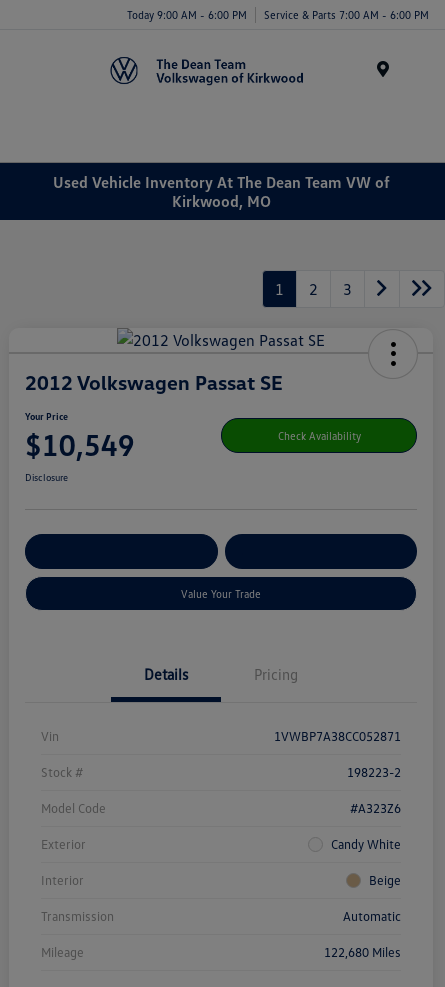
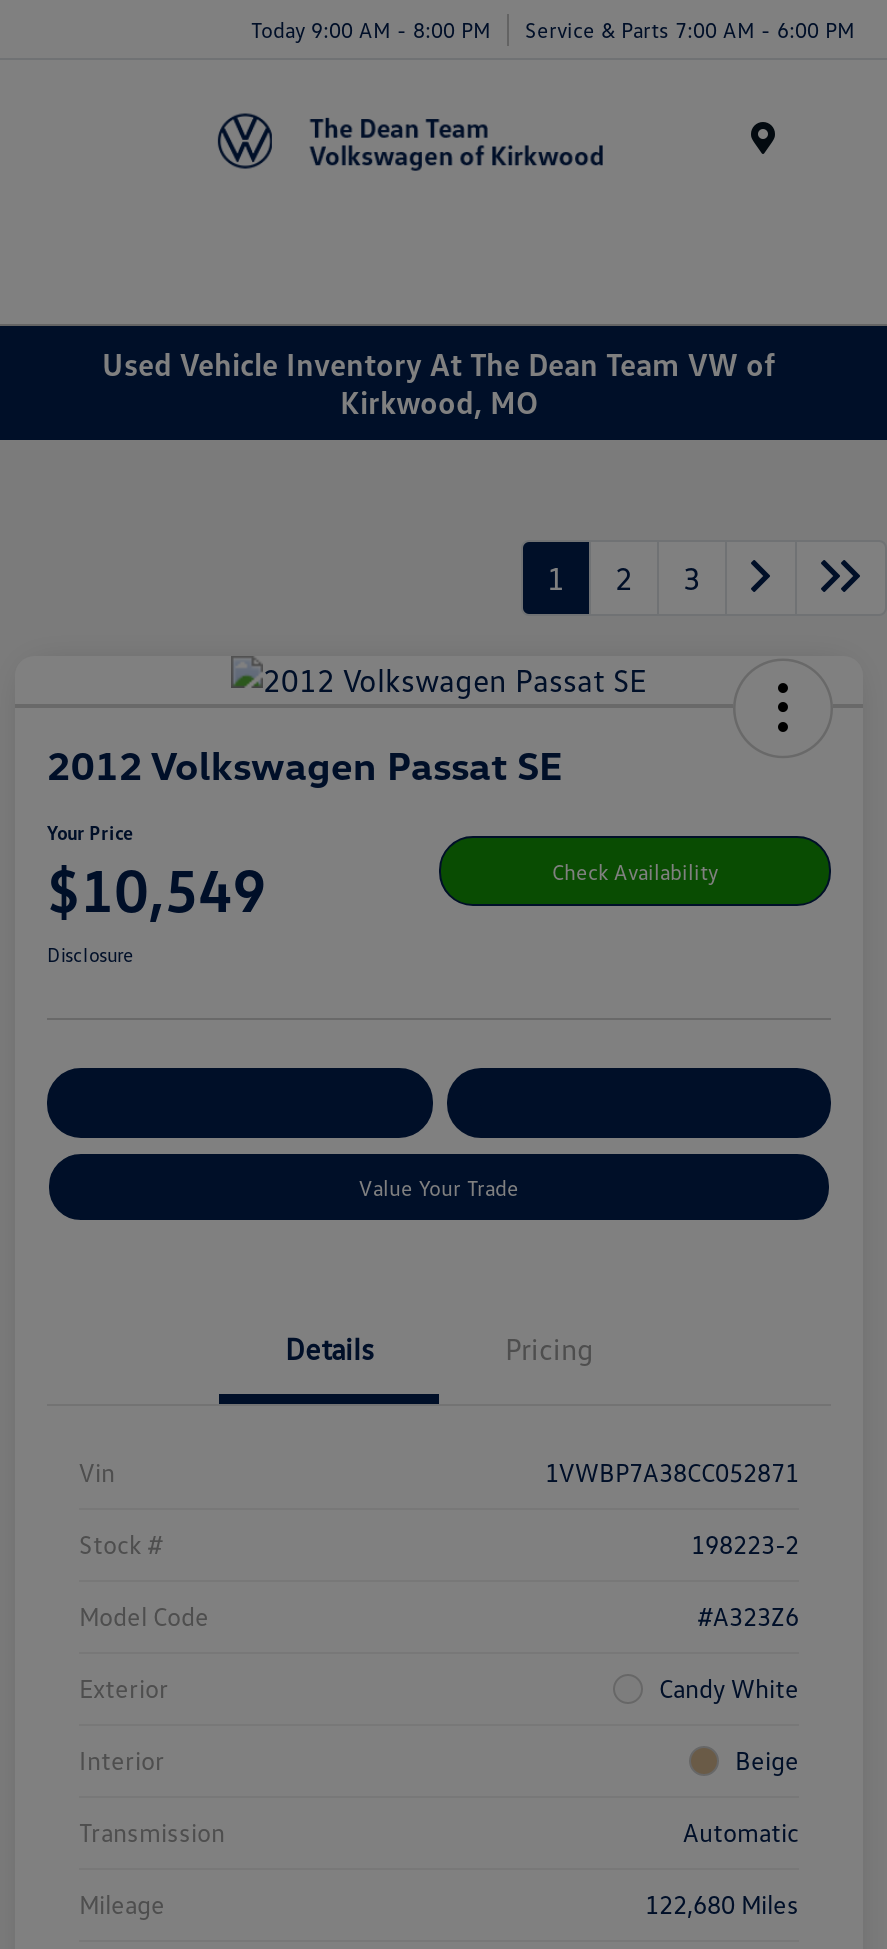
[127,7,429,20] Today 9:00 AM - 6:00 PM Service & Parts 7:00 AM - 6:00 PM -> [251,15,855,41] Today 9:00 AM - 8:00 PM Service & Parts 7:00 AM - 6:00 PM

